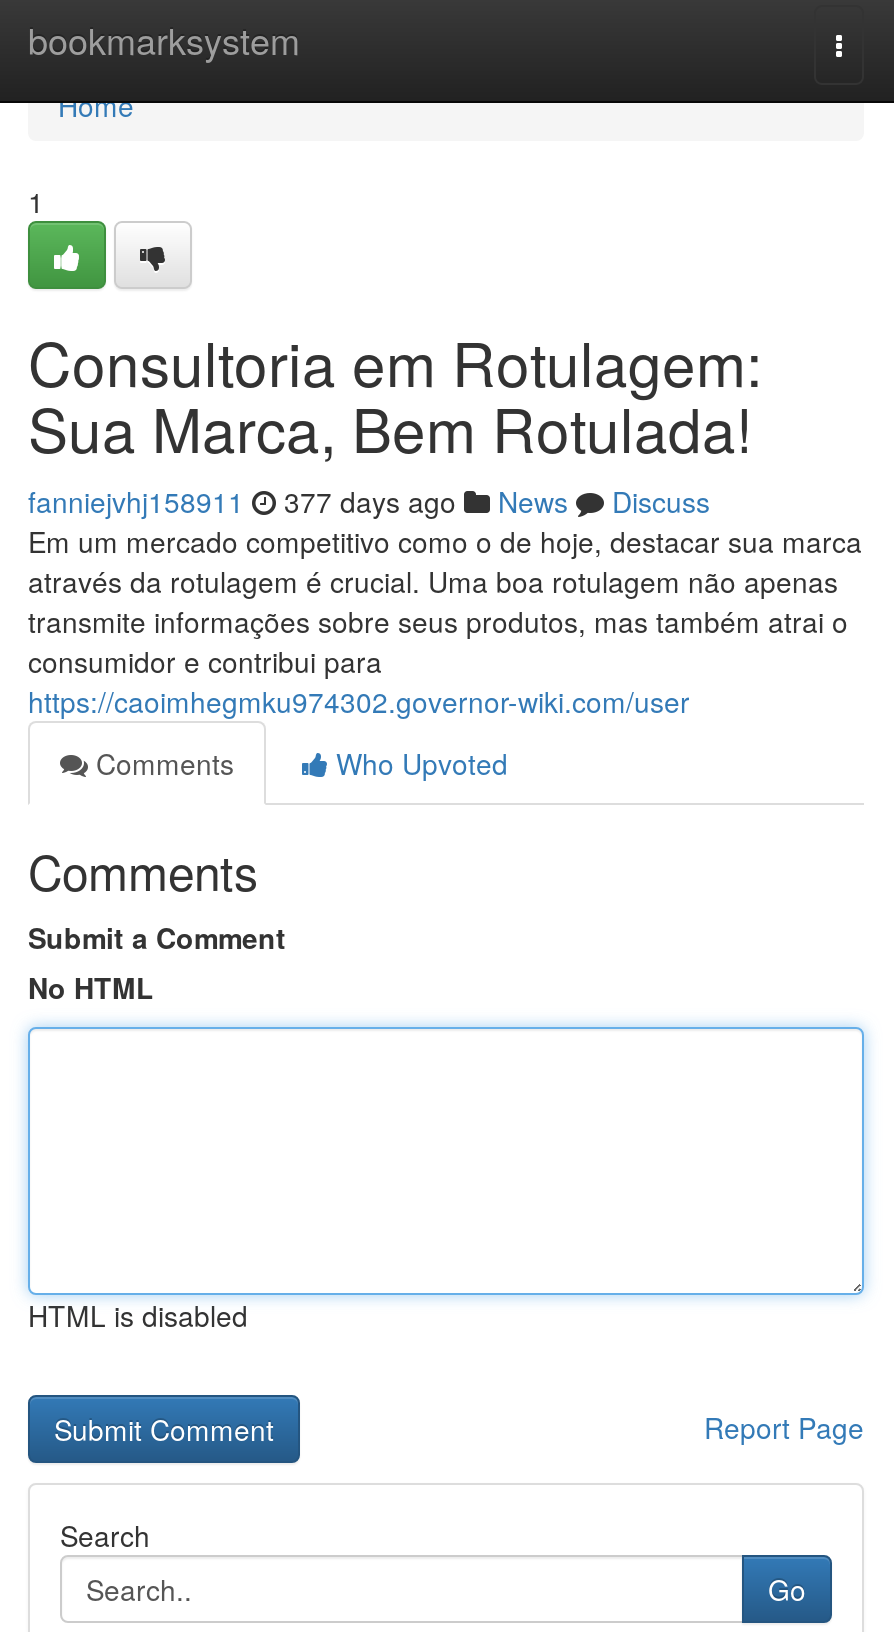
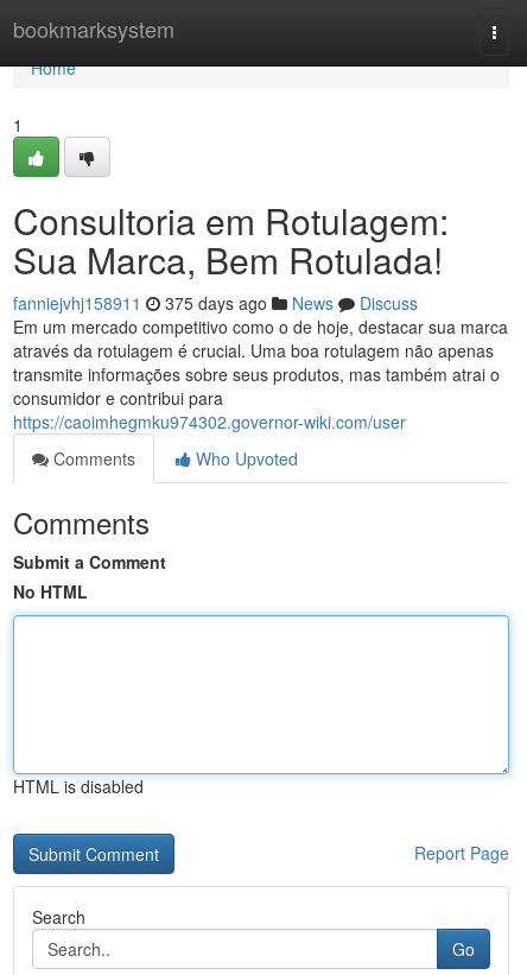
[28,481,710,521] fanniejvhj158911 377 days ago News Discuss -> [13,291,418,315] fanniejvhj158911 375 days ago News Discuss

